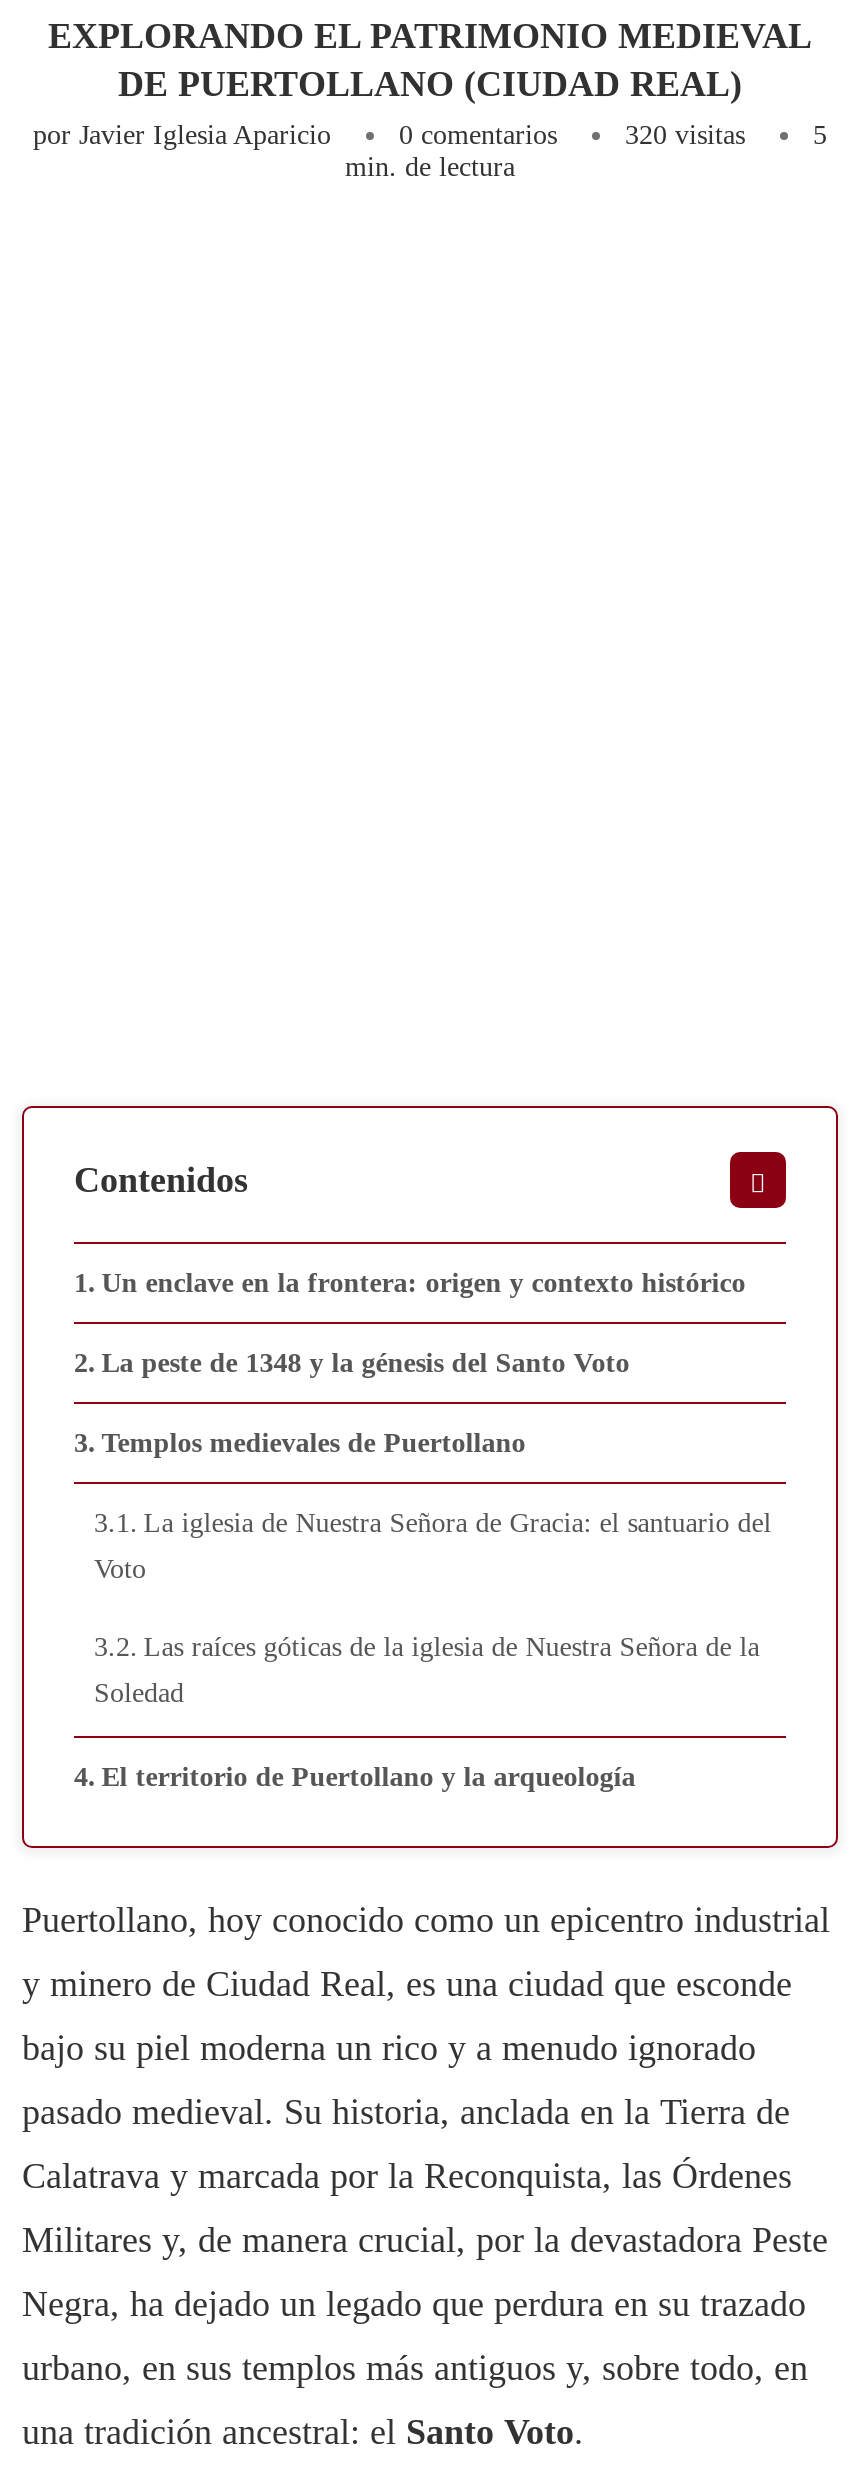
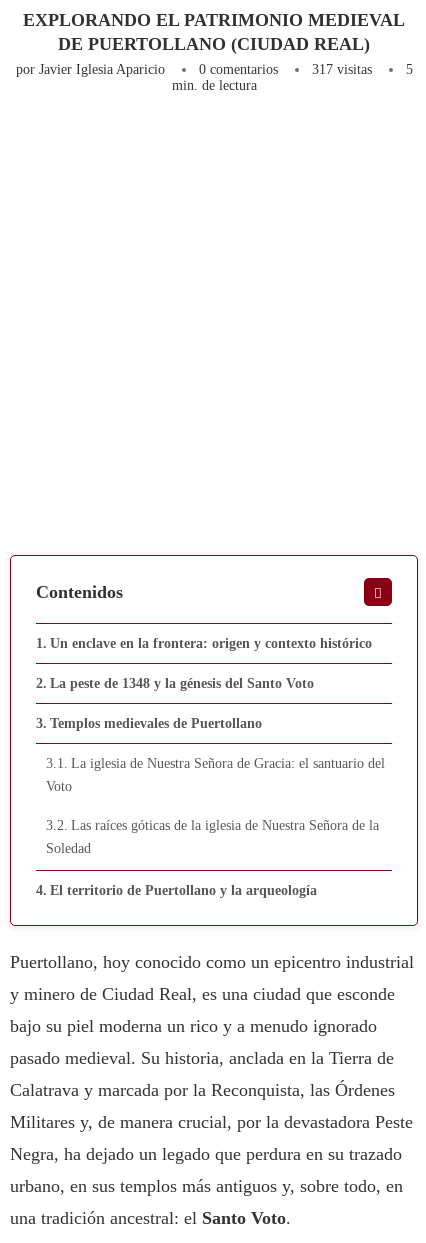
[625,120,745,150] 320 visitas -> [311,62,371,77] 317 visitas

